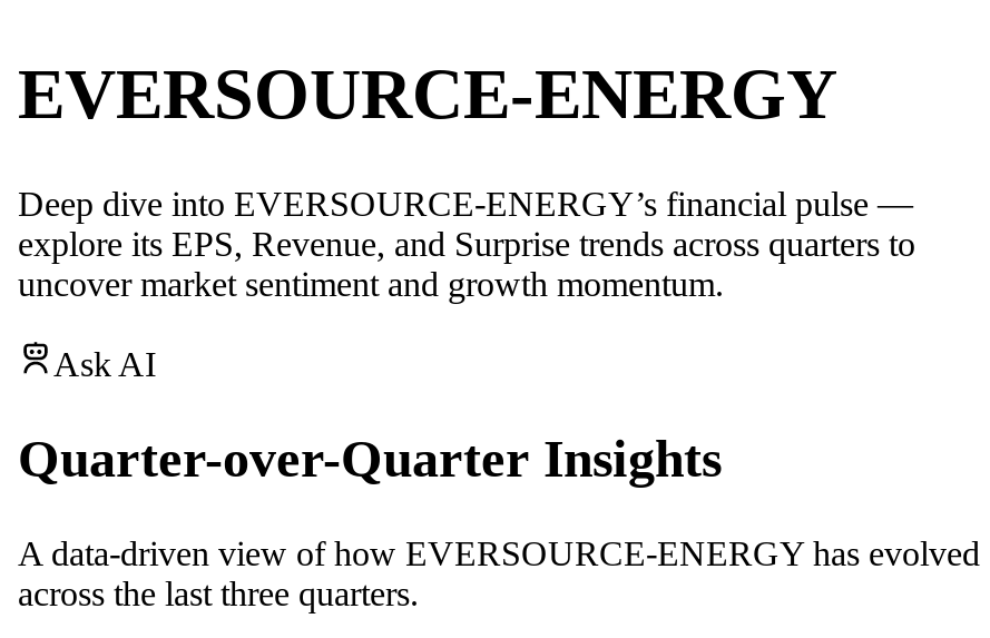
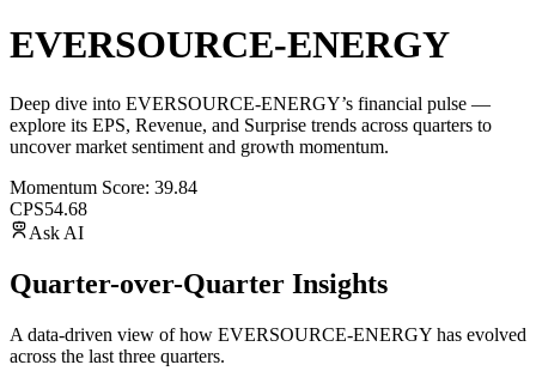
none -> [10,177,197,219] Momentum Score: 39.84 | CPS54.68

